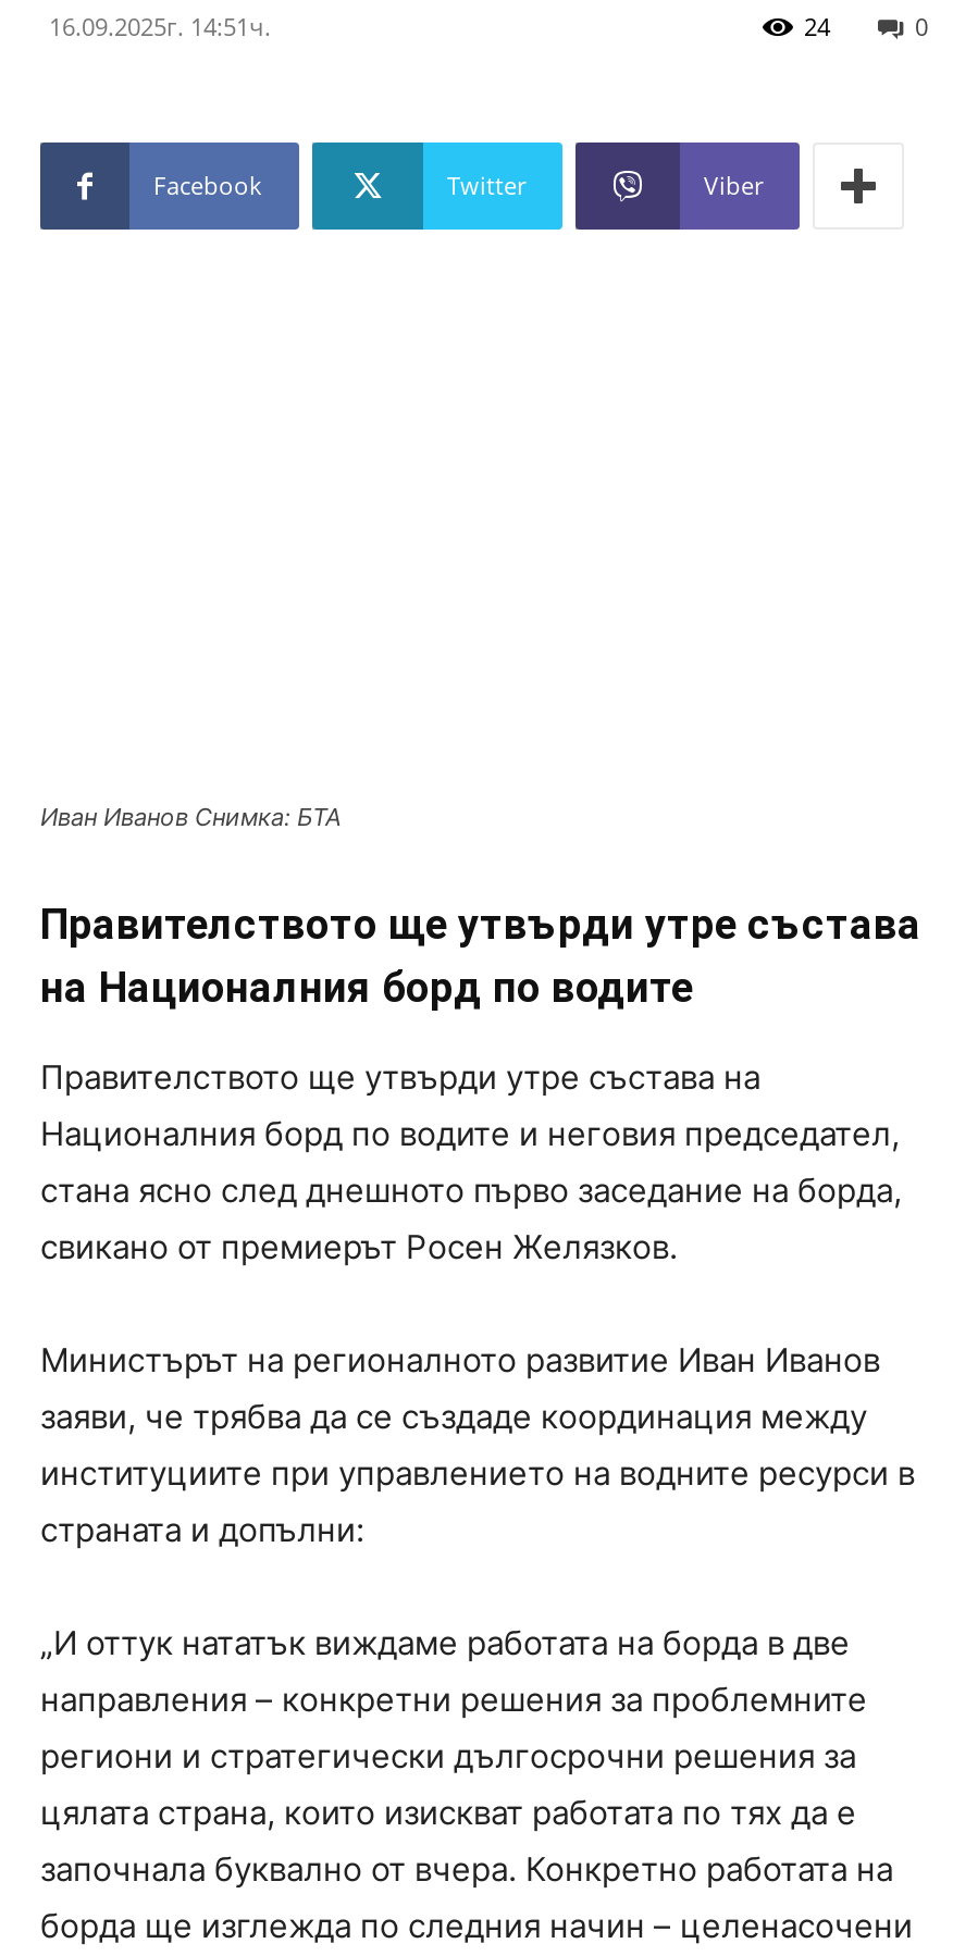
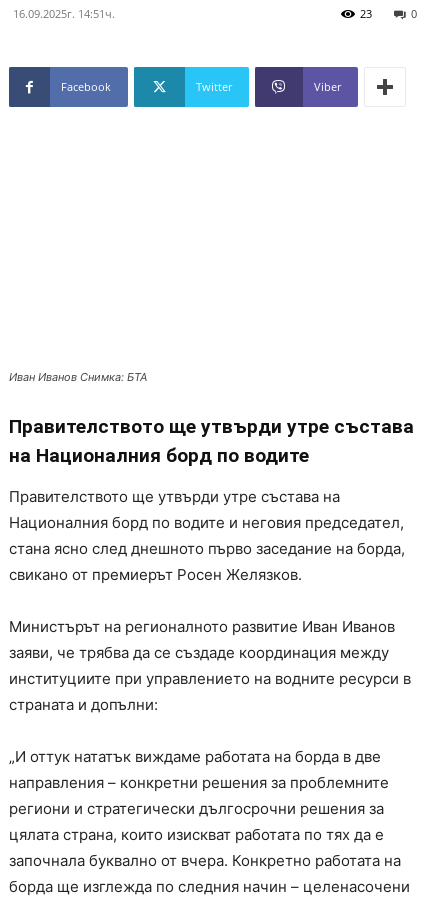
[804,10,830,42] 24 -> [360,6,372,21] 23

